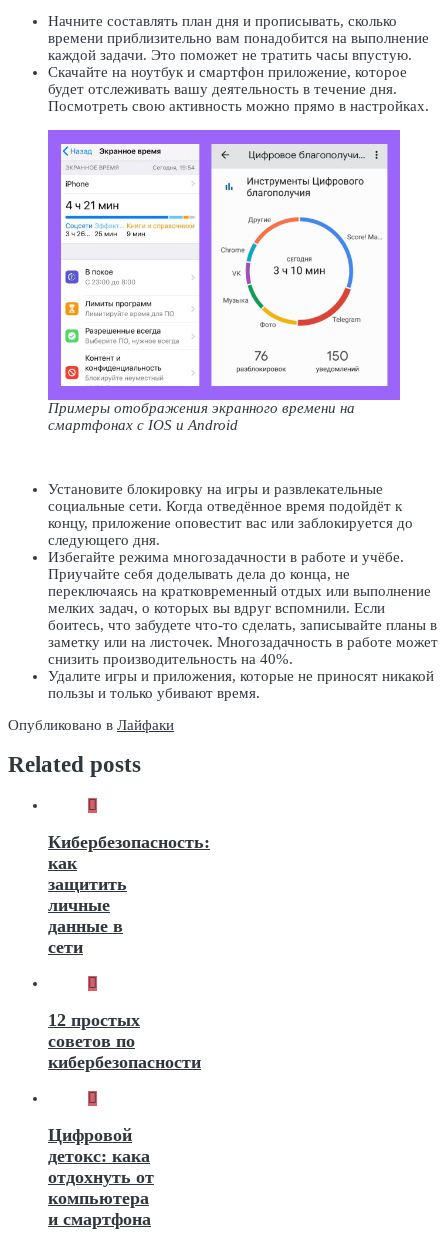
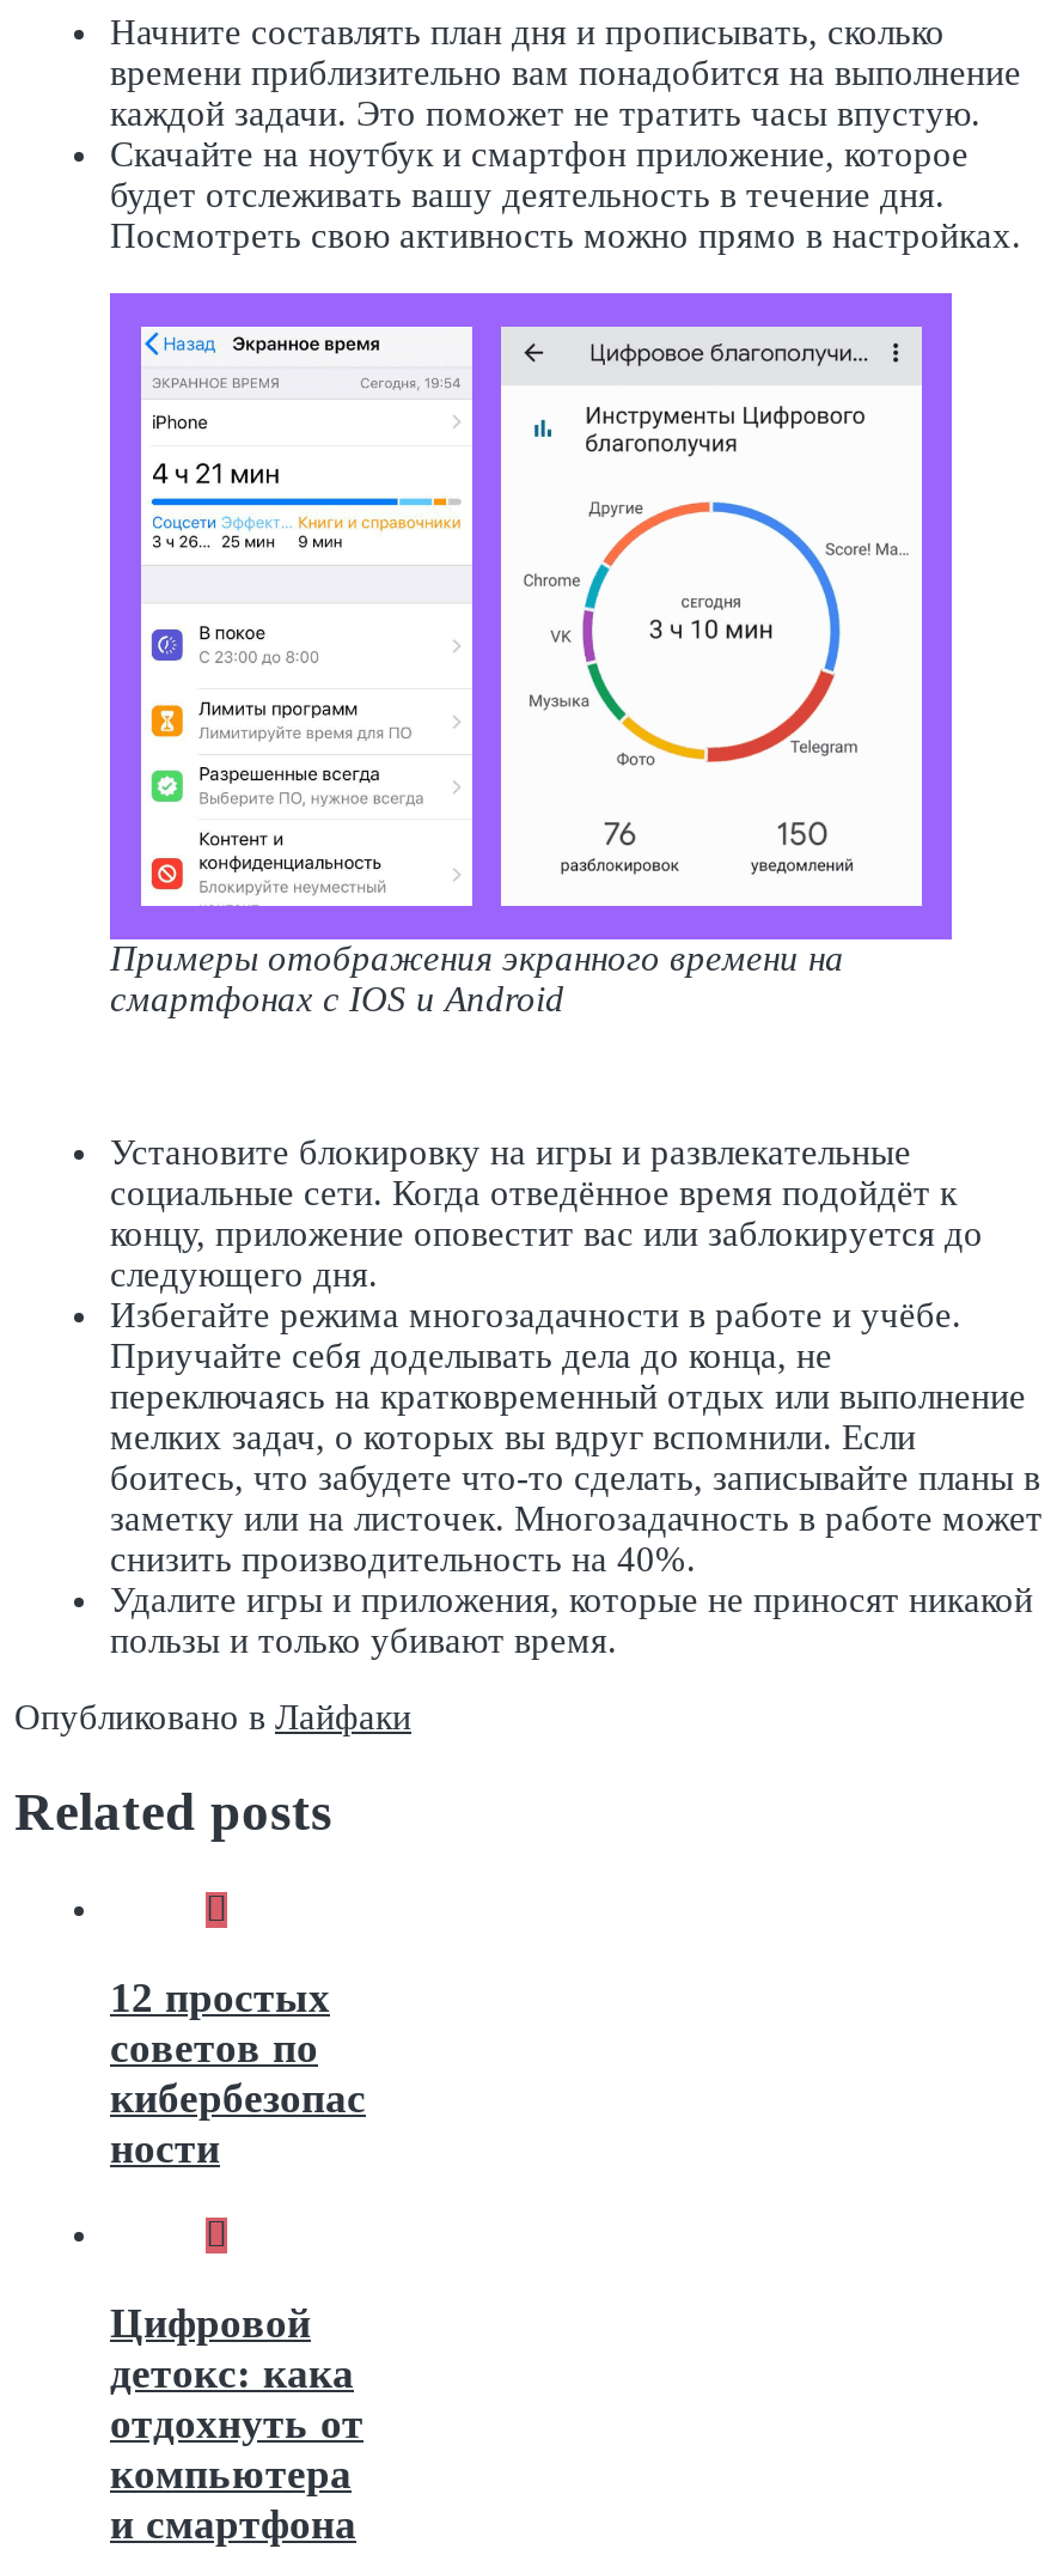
[48,831,210,956] Кибербезопасность: | как | защитить | личные | данные в | сети -> none
moved [48,1010,140,1051] -> [110,1972,330,2070]: 12 простых | советов по

